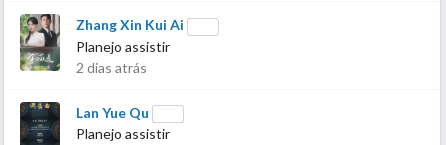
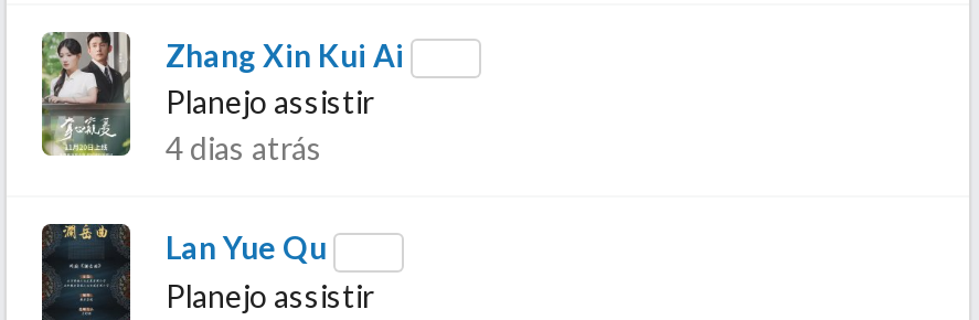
[76,59,147,76] 2 dias atrás -> [166,130,322,168] 4 dias atrás

